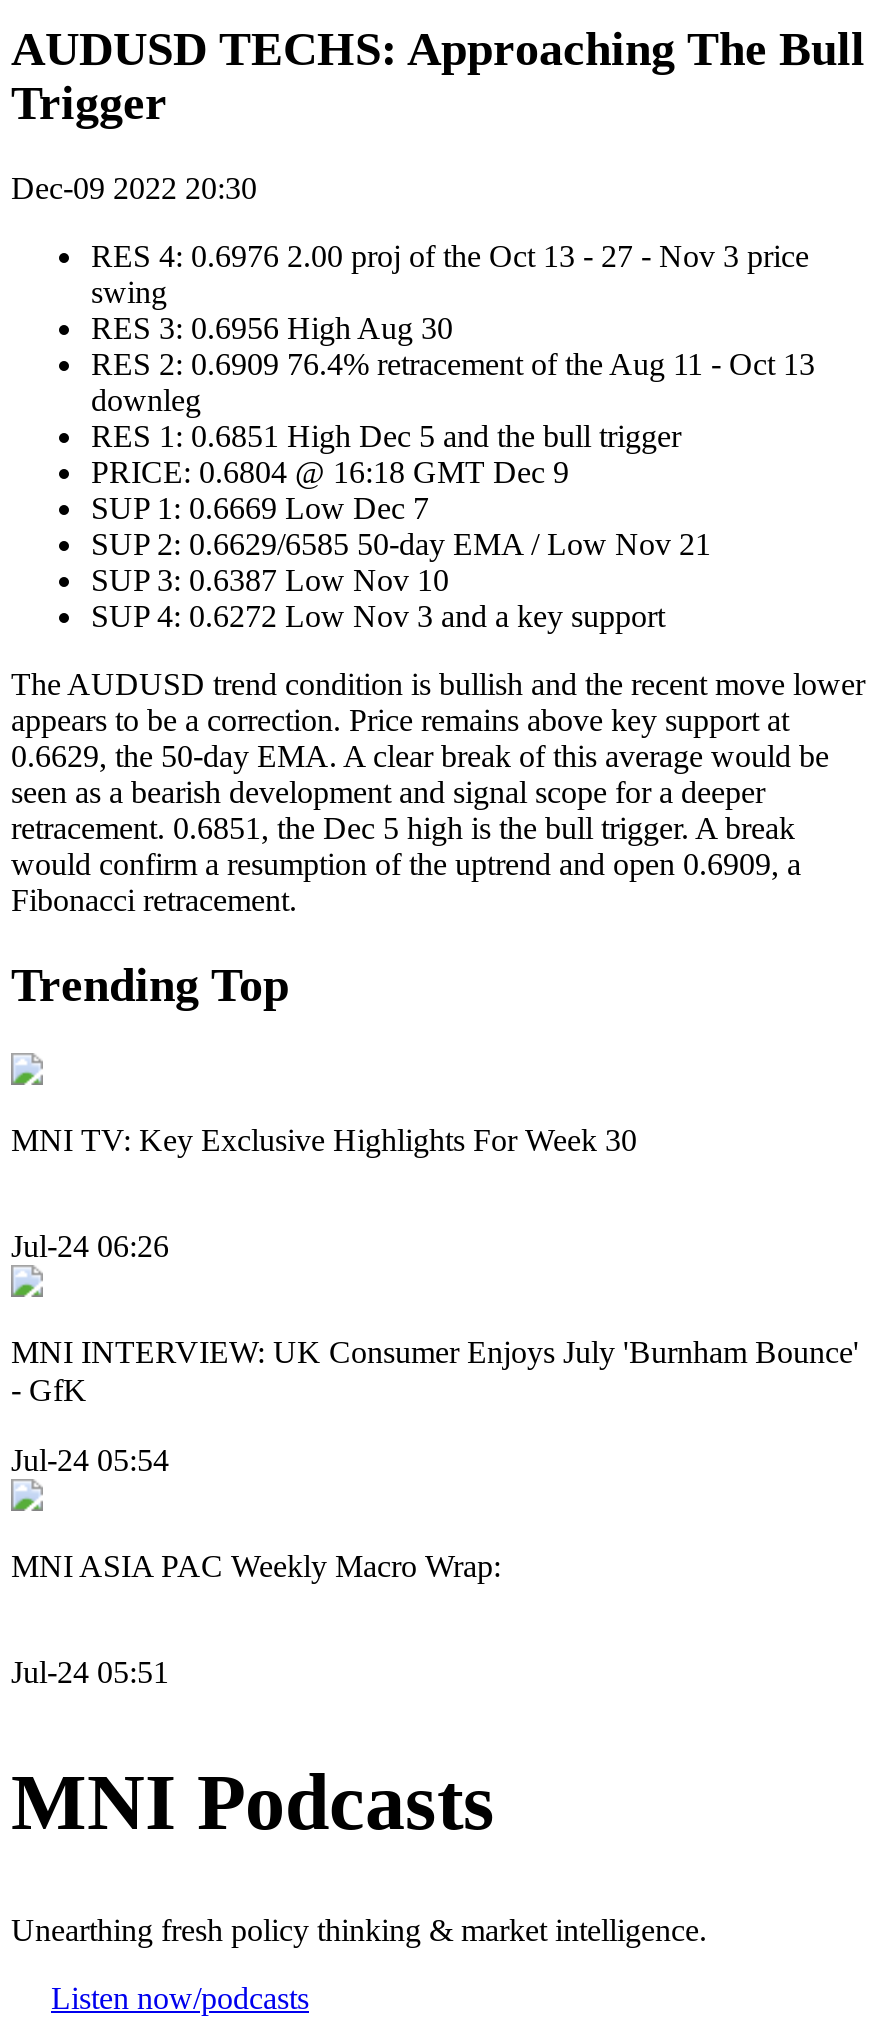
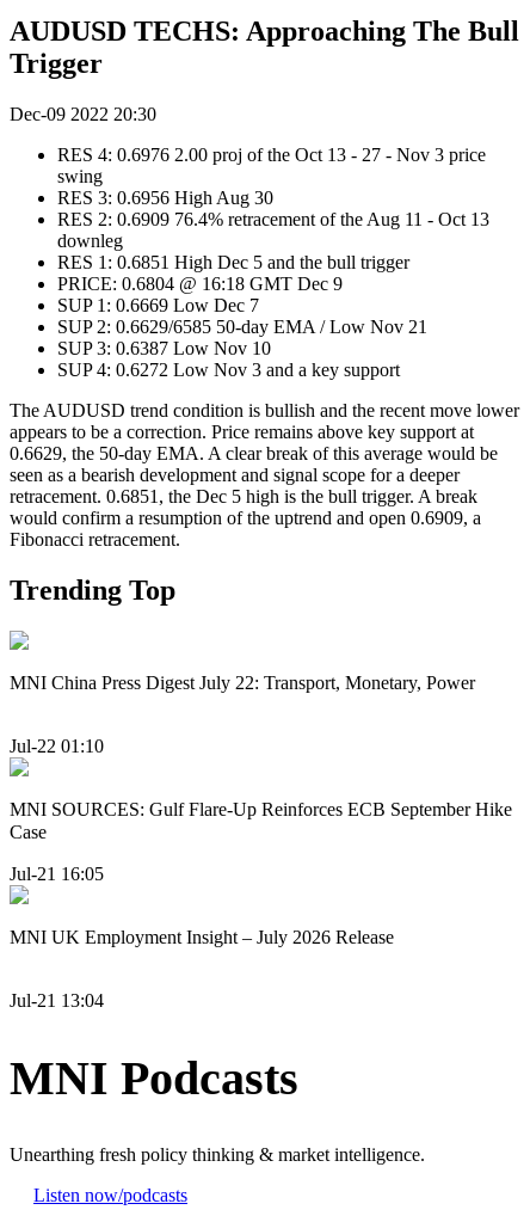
[11,1123,637,1157] MNI TV: Key Exclusive Highlights For Week 30 -> [10,672,475,693] MNI China Press Digest July 22: Transport, Monetary, Power
[11,1229,169,1263] Jul-24 06:26 -> [10,736,104,756] Jul-22 01:10
[11,1335,859,1407] MNI INTERVIEW: UK Consumer Enjoys July 'Burnham Bounce' | - GfK -> [10,799,512,842] MNI SOURCES: Gulf Flare-Up Reinforces ECB September Hike | Case
[11,1442,169,1476] Jul-24 05:54 -> [10,863,104,883] Jul-21 16:05
[11,1548,501,1582] MNI ASIA PAC Weekly Macro Wrap: -> [10,926,394,947] MNI UK Employment Insight – July 2026 Release
[11,1655,169,1689] Jul-24 05:51 -> [10,990,104,1011] Jul-21 13:04

